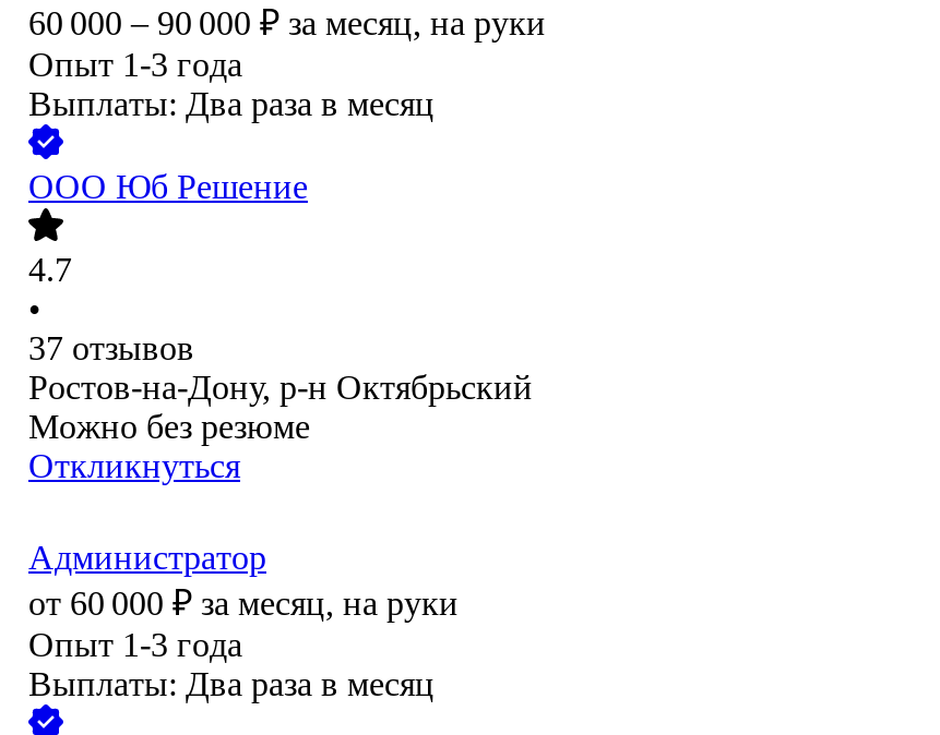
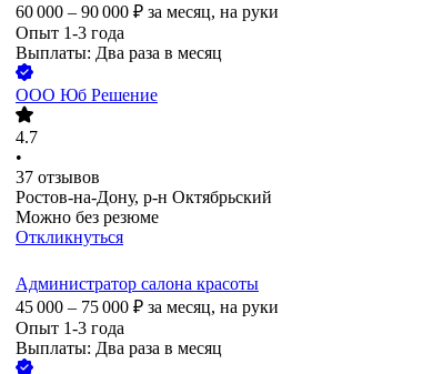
[28,539,459,622] Администратор | от 60 000 ₽ за месяц, на руки -> [16,274,279,317] Администратор салона красоты | 45 000 – 75 000 ₽ за месяц, на руки

